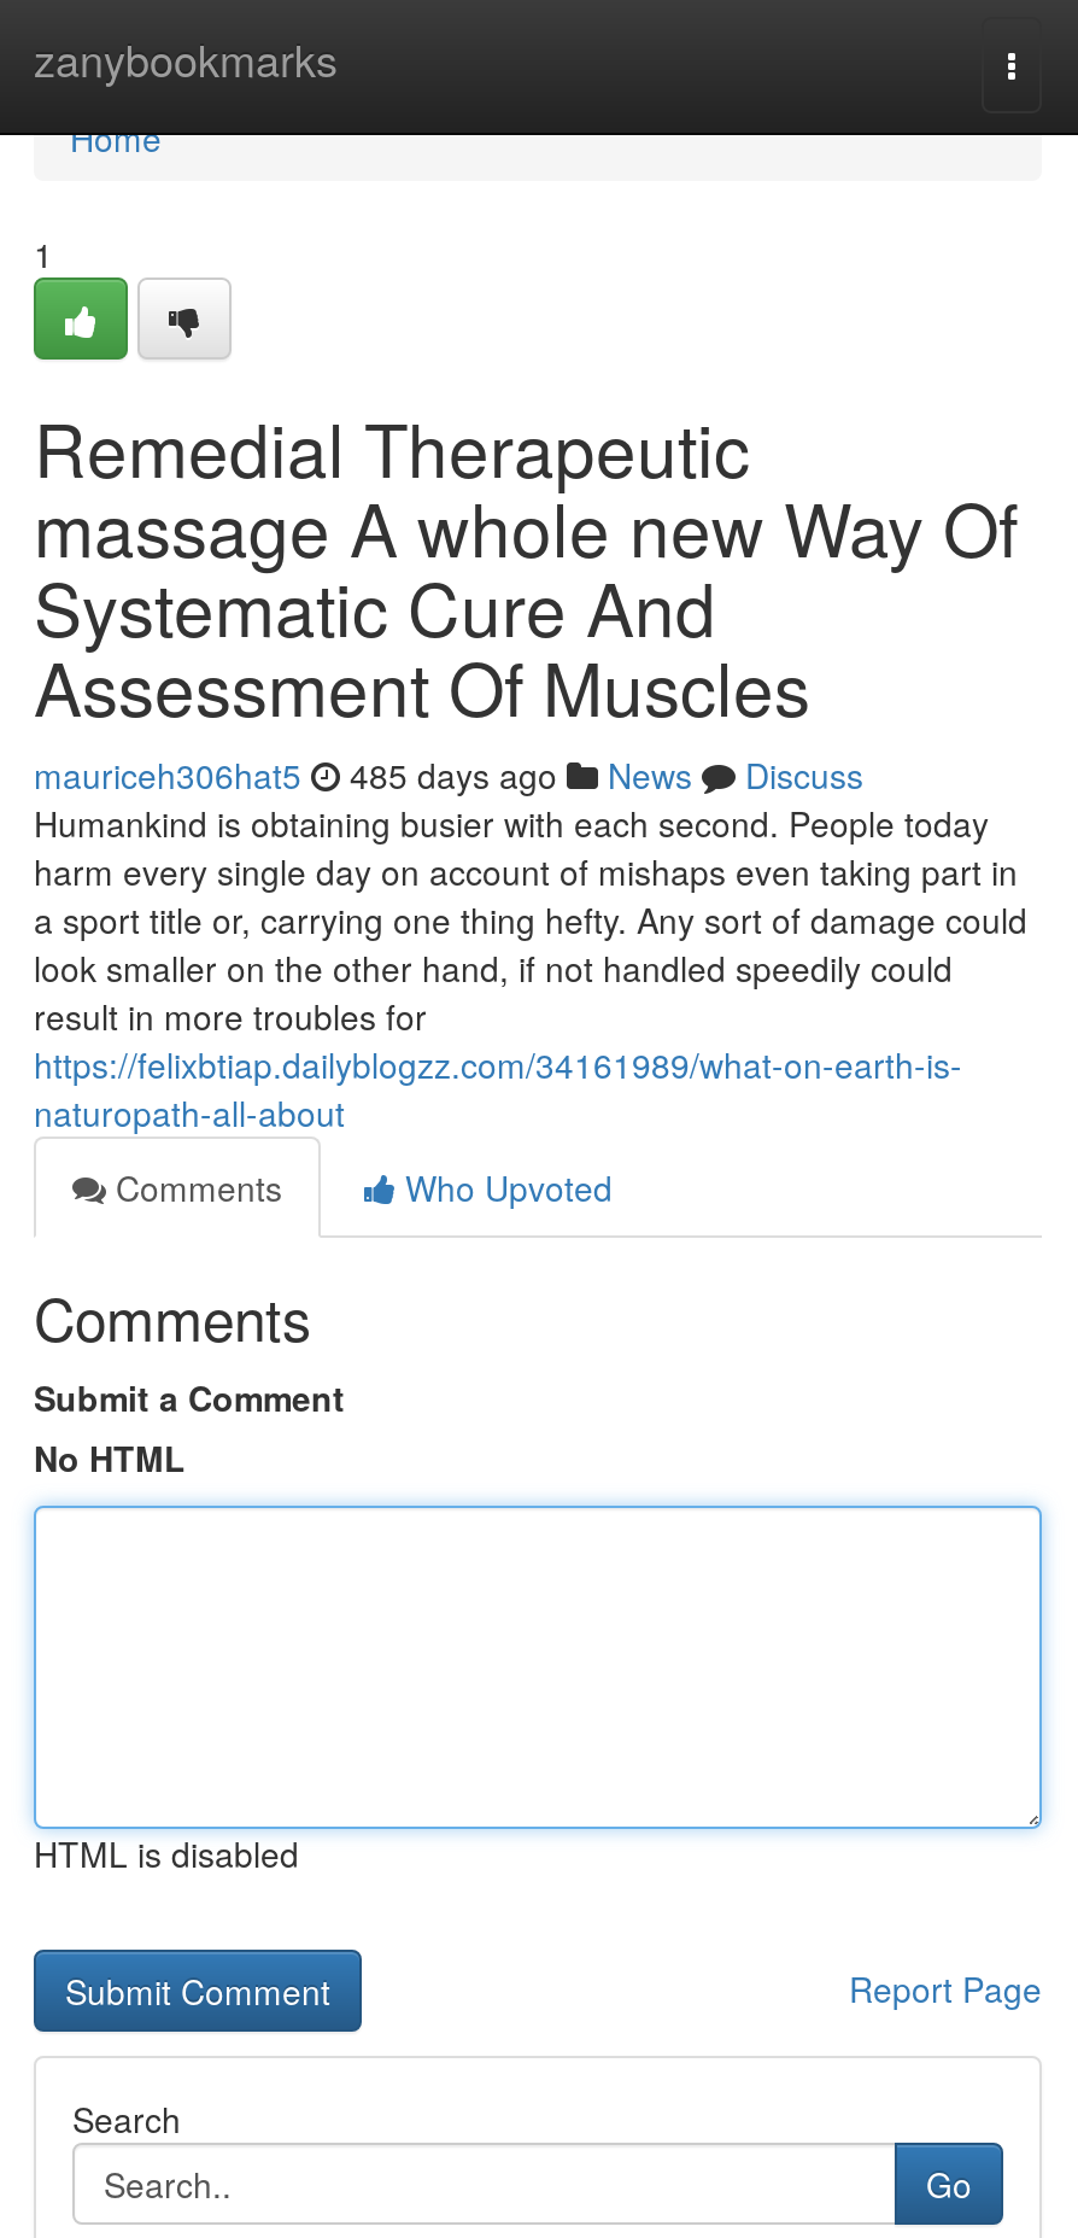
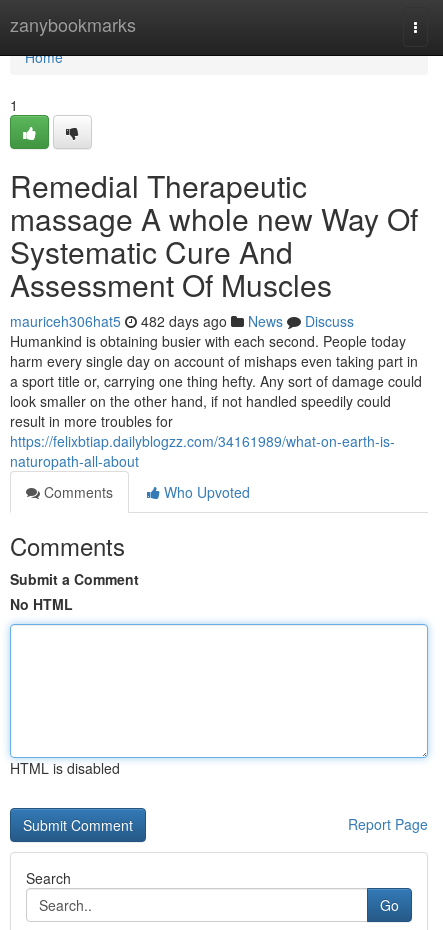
[34,750,863,799] mauriceh306hat5 485 days ago News Discuss -> [10,311,354,331] mauriceh306hat5 482 days ago News Discuss

